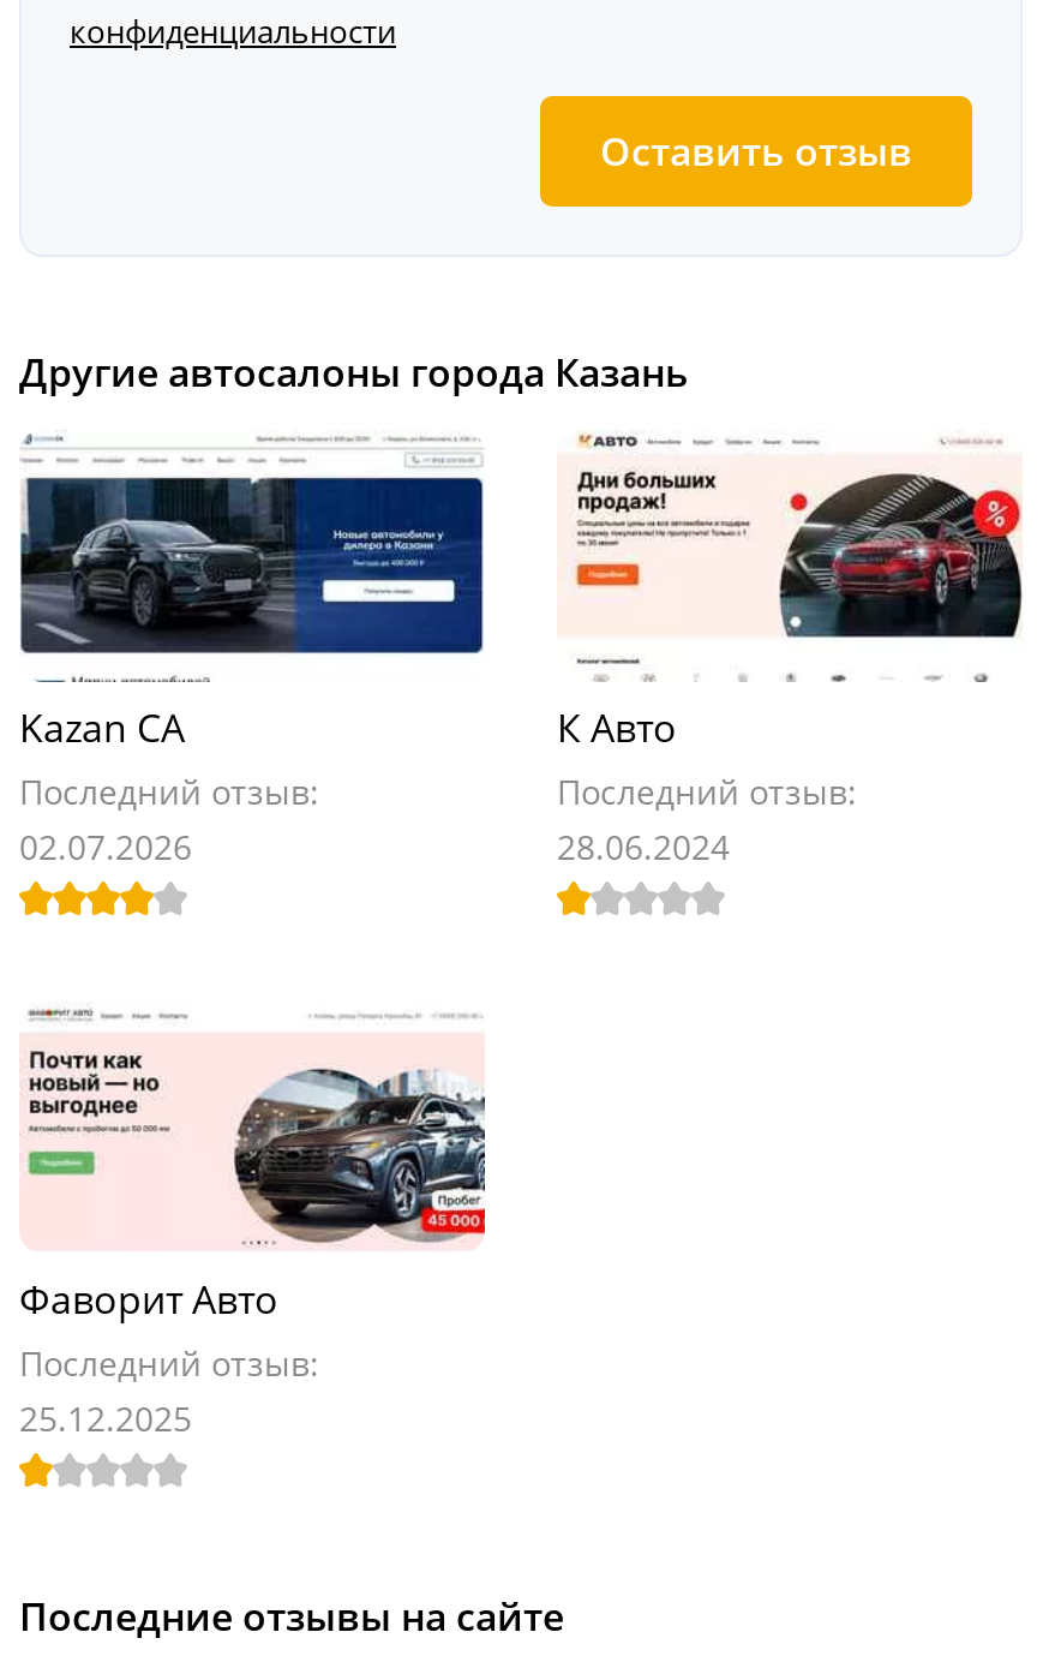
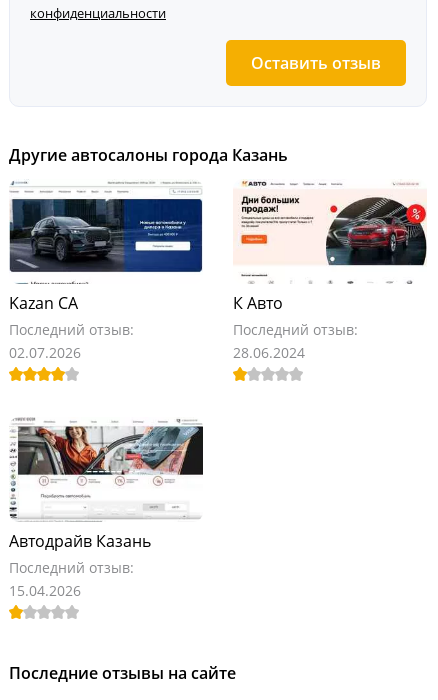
[19,1004,487,1326] [image] | Фаворит Авто -> [9,417,204,552] [image] | Автодрайв Казань
[19,1396,192,1442] 25.12.2025 -> [9,581,81,600] 15.04.2026

